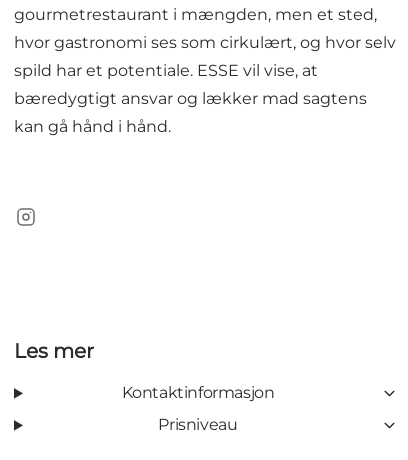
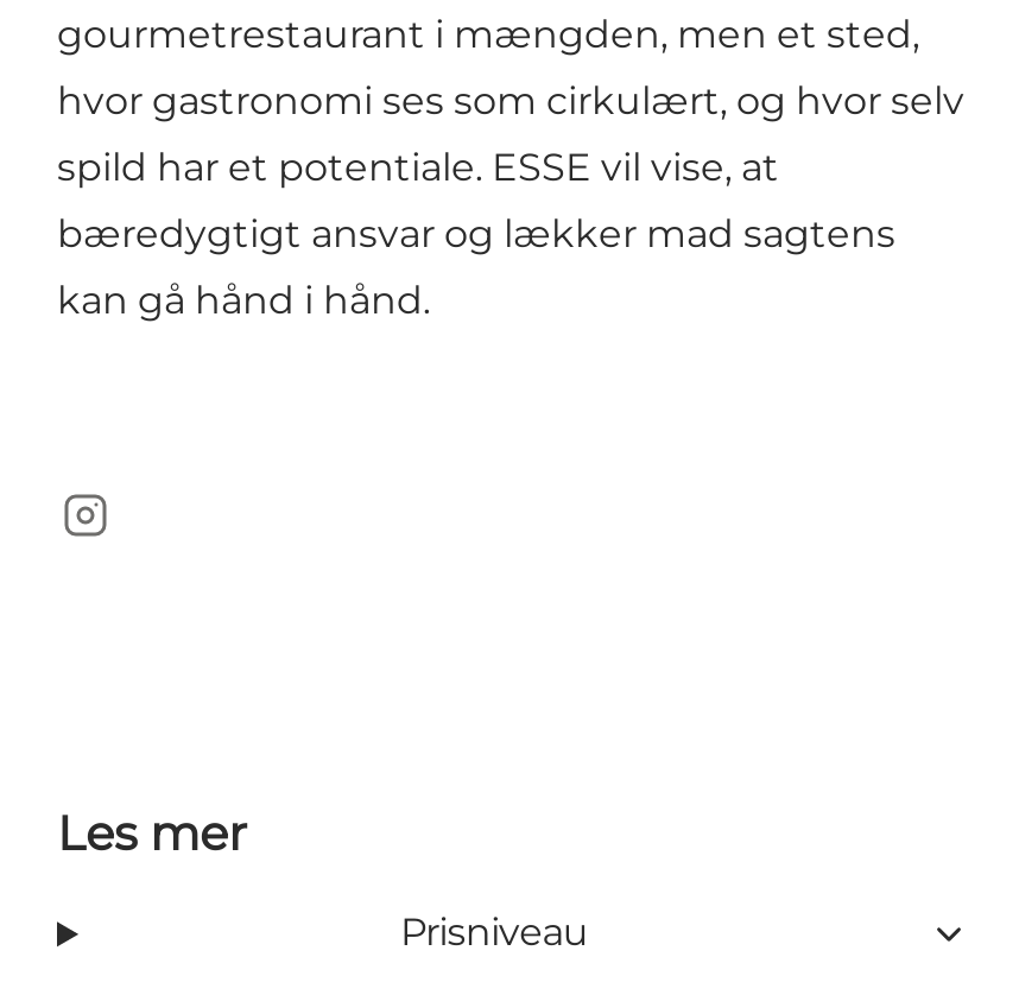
[121,383,274,402] Kontaktinformasjon -> none

